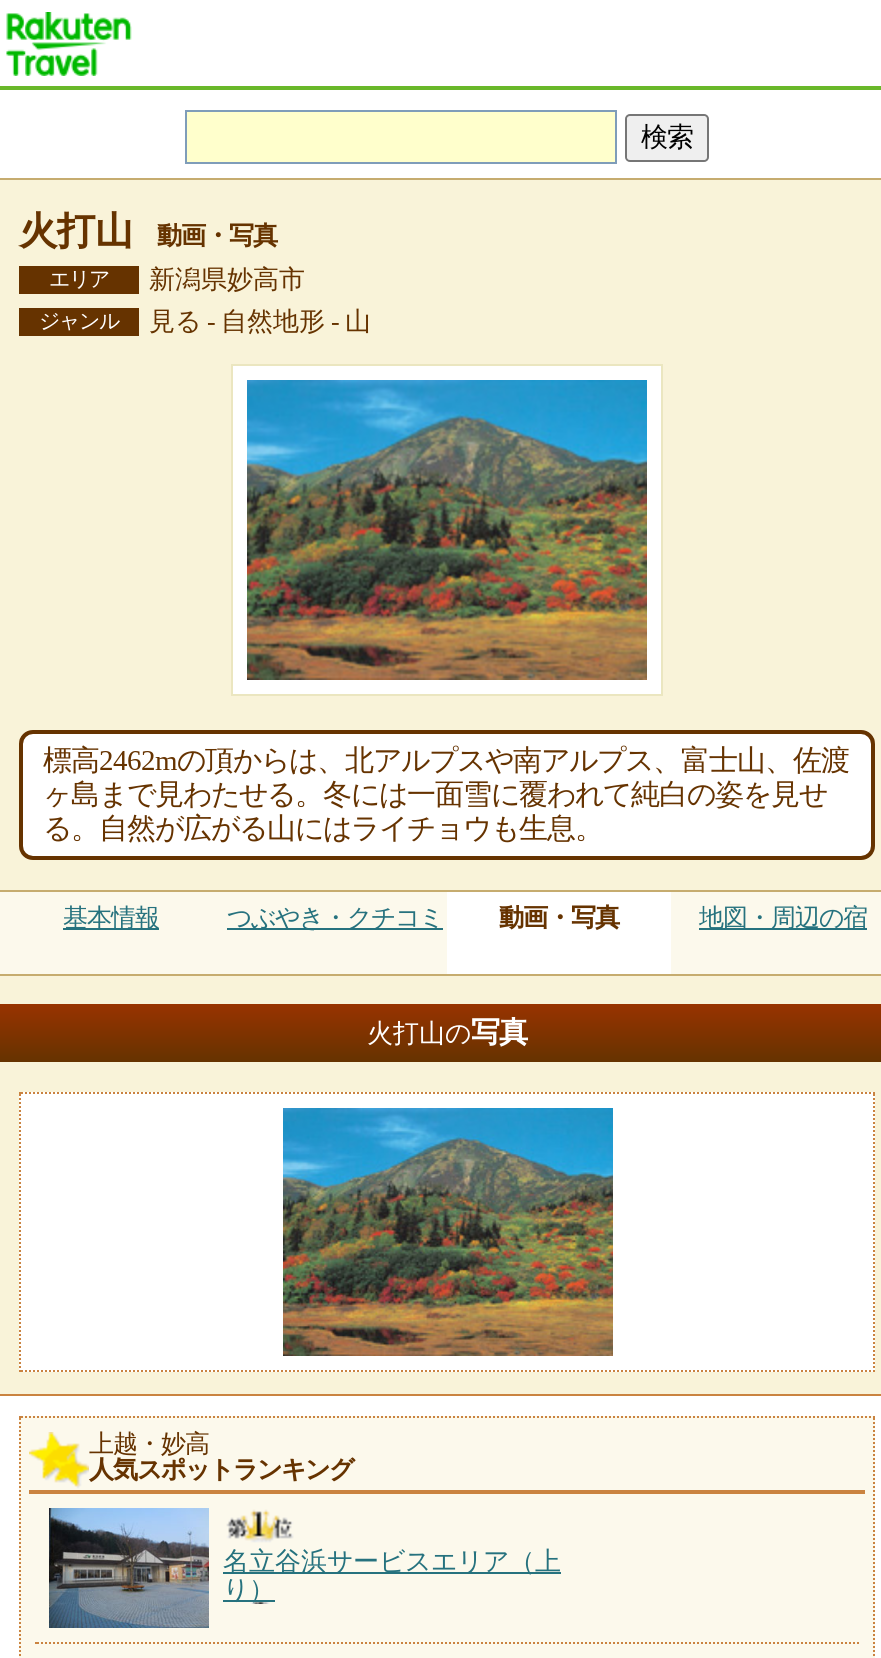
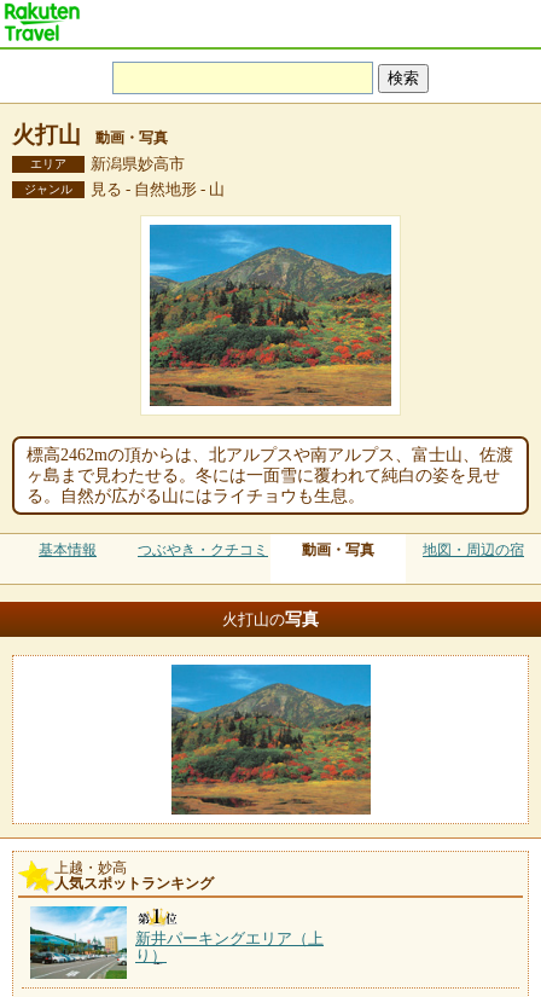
[47,1508,561,1630] [image] | 名立谷浜サービスエリア（上 -> [29,906,324,980] [image] | 新井パーキングエリア（上

